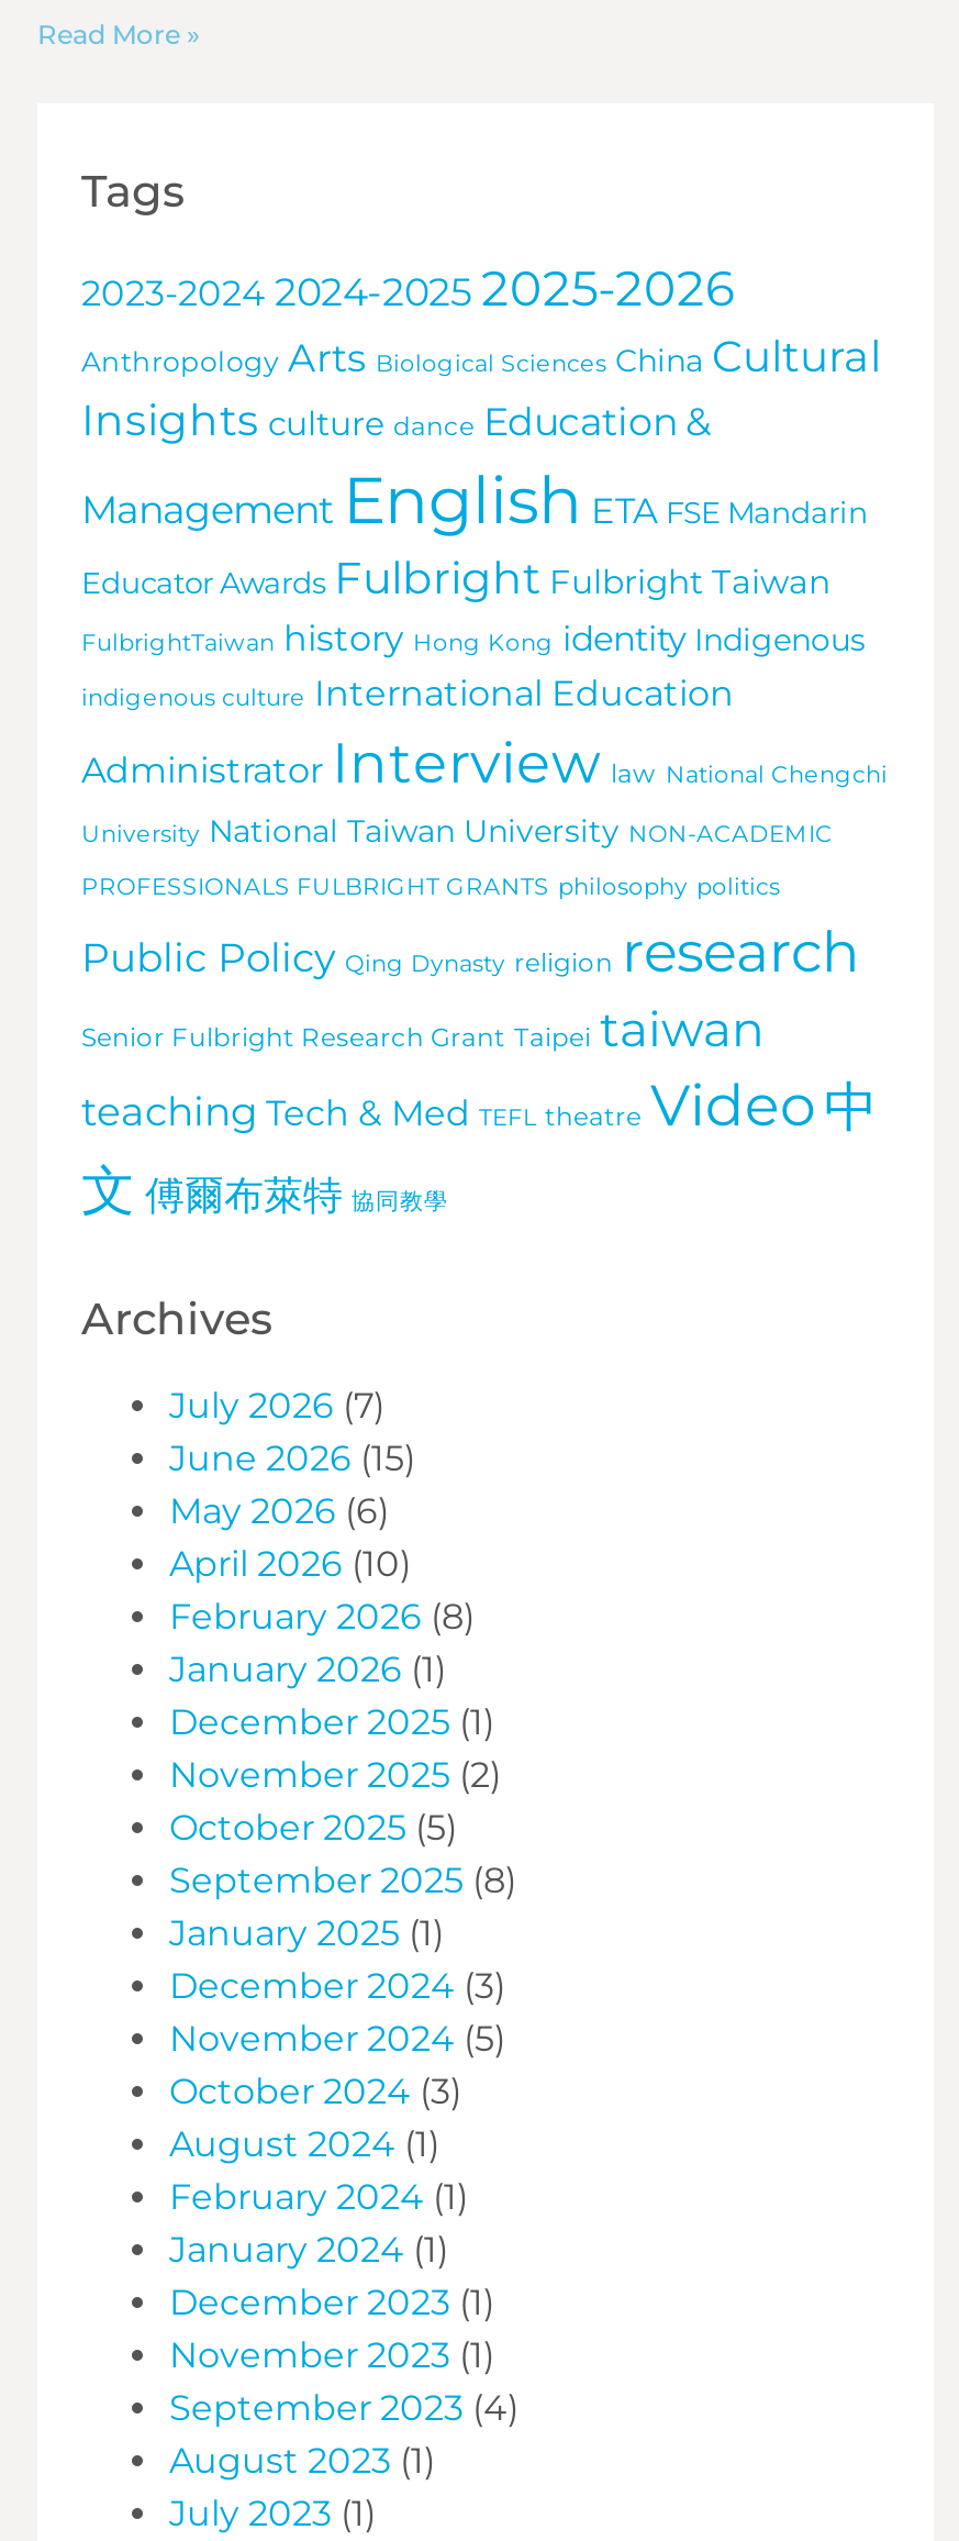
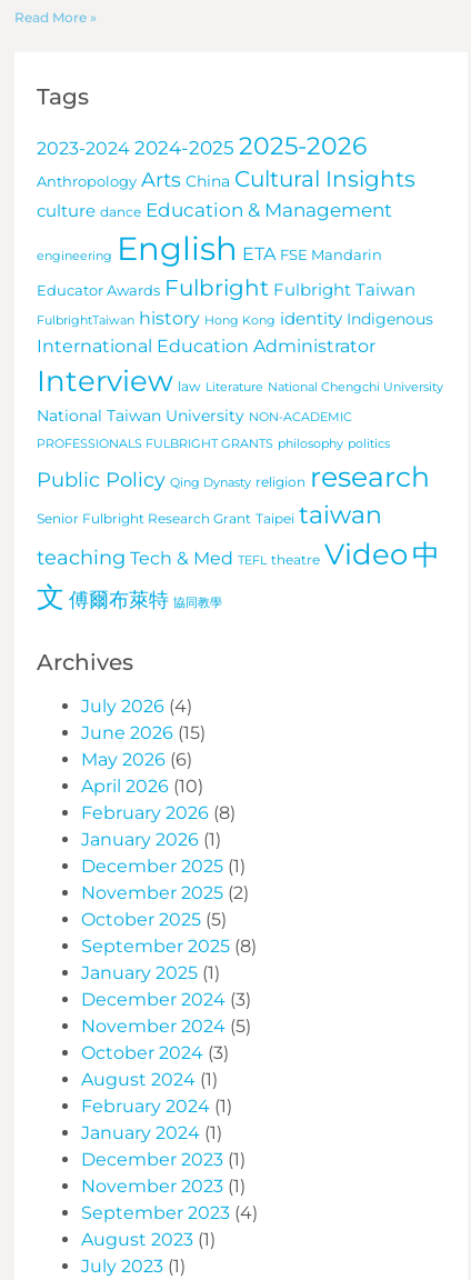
[81,330,881,539] Anthropology Arts Biological Sciences China Cultural | Insights culture dance Education & | Management English ETA FSE Mandarin -> [37,166,415,268] Anthropology Arts China Cultural Insights | culture dance Education & Management | engineering English ETA FSE Mandarin
[81,670,888,848] indigenous culture International Education | Administrator Interview law National Chengchi | University National Taiwan University NON-ACADEMIC -> [37,334,443,424] International Education Administrator | Interview law Literature National Chengchi University | National Taiwan University NON-ACADEMIC
[169,1385,384,1427] July 2026 (7) -> [81,696,192,717] July 2026 (4)

